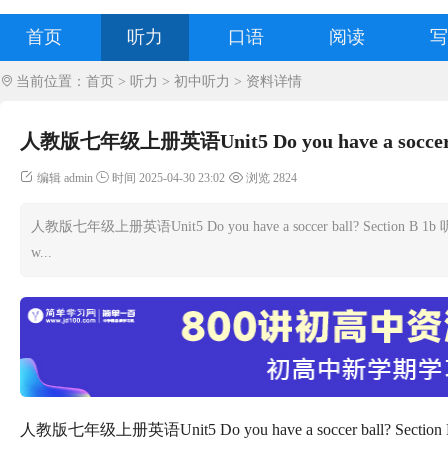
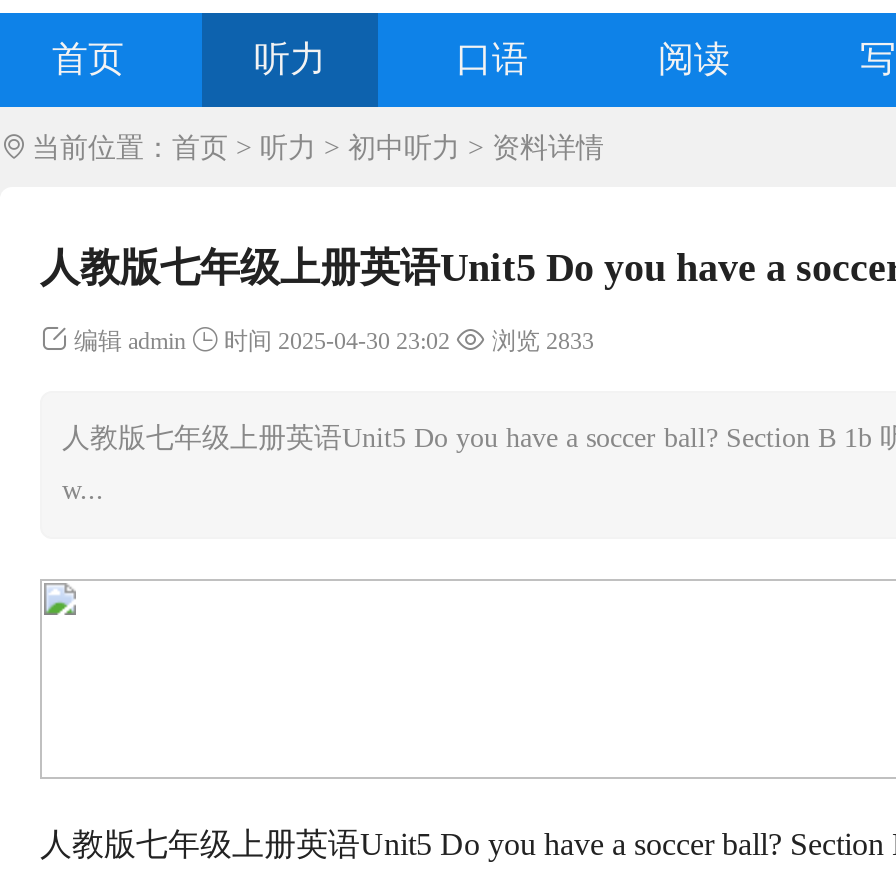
[34,171,297,185] 编辑 admin 时间 2025-04-30 23:02 浏览 2824 -> [68,327,594,355] 编辑 admin 时间 2025-04-30 23:02 浏览 2833
[19,296,445,398] [image] -> none

